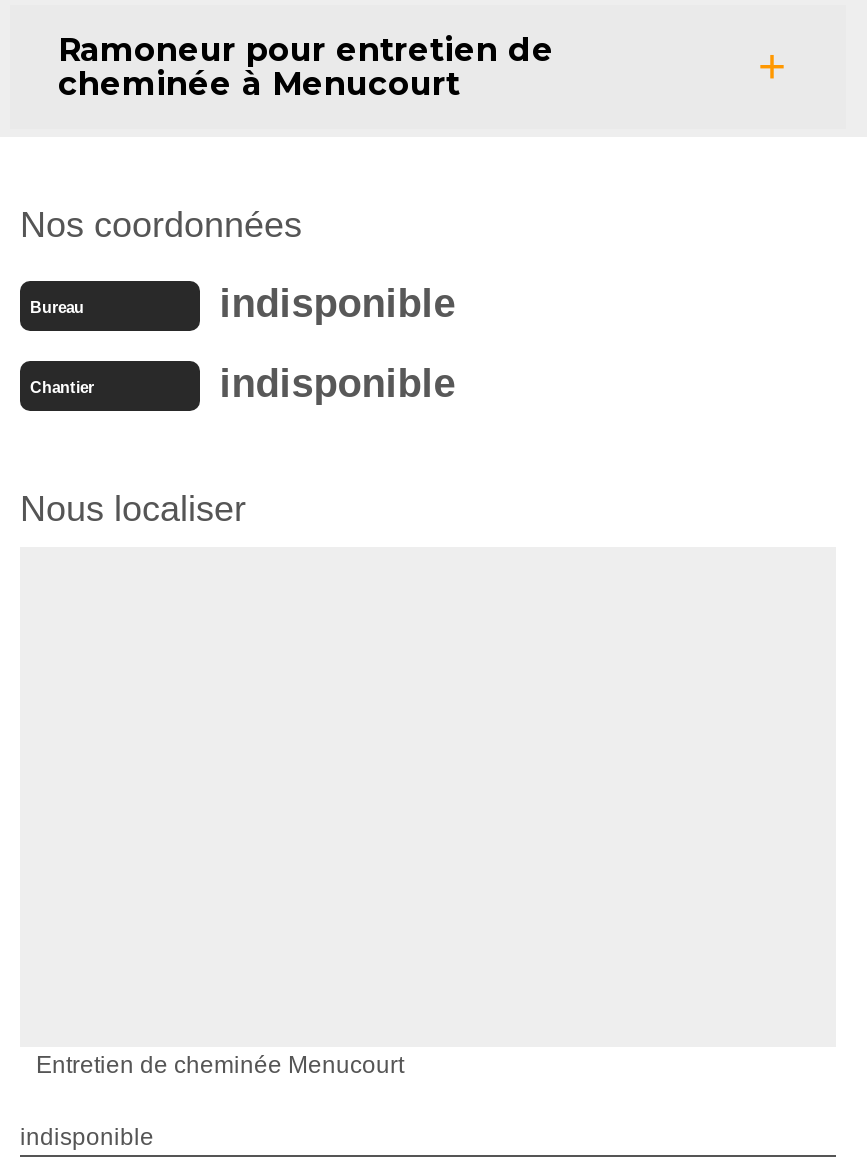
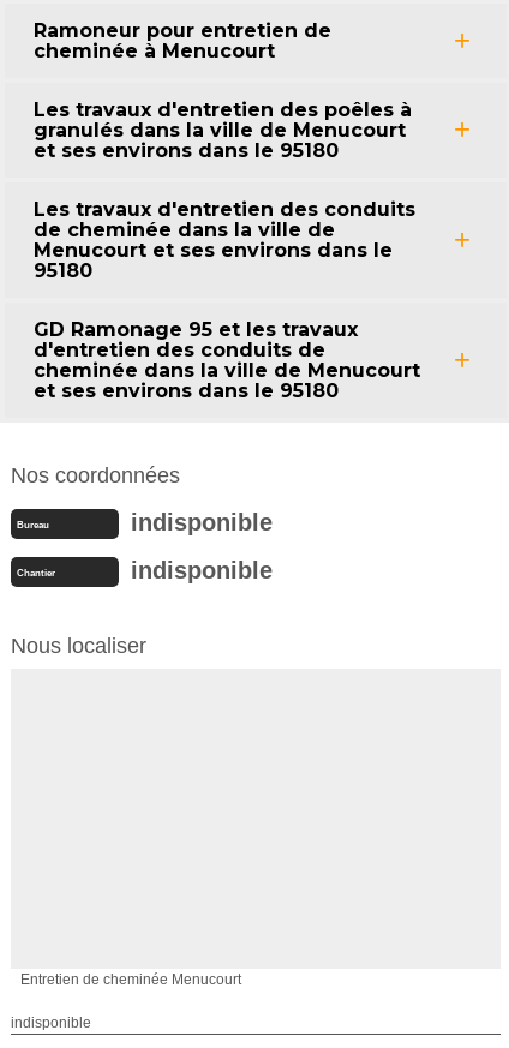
none -> [34,98,420,402] Les travaux d'entretien des poêles à | granulés dans la ville de Menucourt | et ses environs dans le 95180 | Les travaux d'entretien des conduits | de cheminée dans la ville de | Menucourt et ses environs dans le | 95180 | GD Ramonage 95 et les travaux | d'entretien des conduits de | cheminée dans la ville de Menucourt | et ses environs dans le 95180

